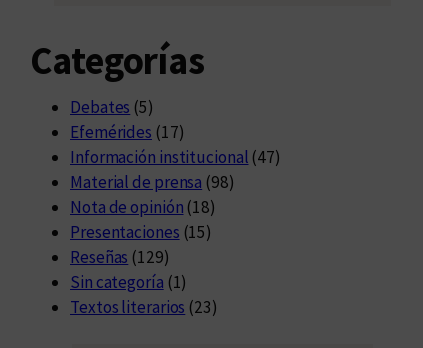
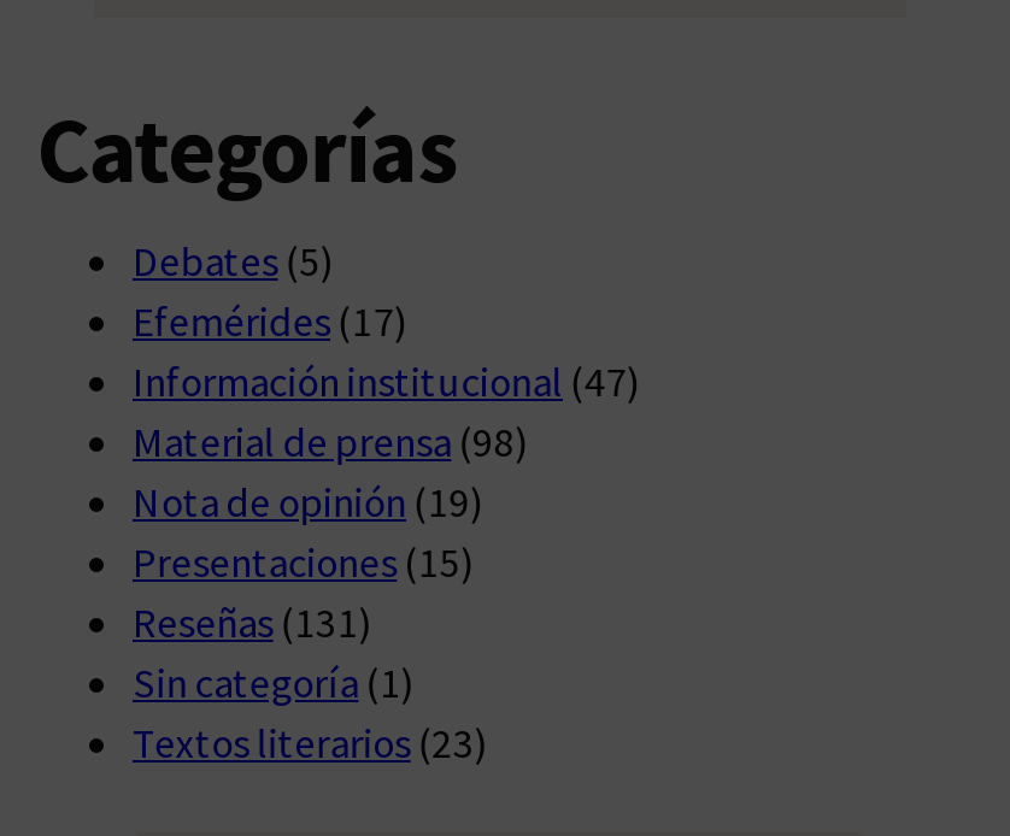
[70,196,216,218] Nota de opinión (18) -> [133,476,485,529] Nota de opinión (19)
[70,246,170,268] Reseñas (129) -> [133,596,373,649] Reseñas (131)

